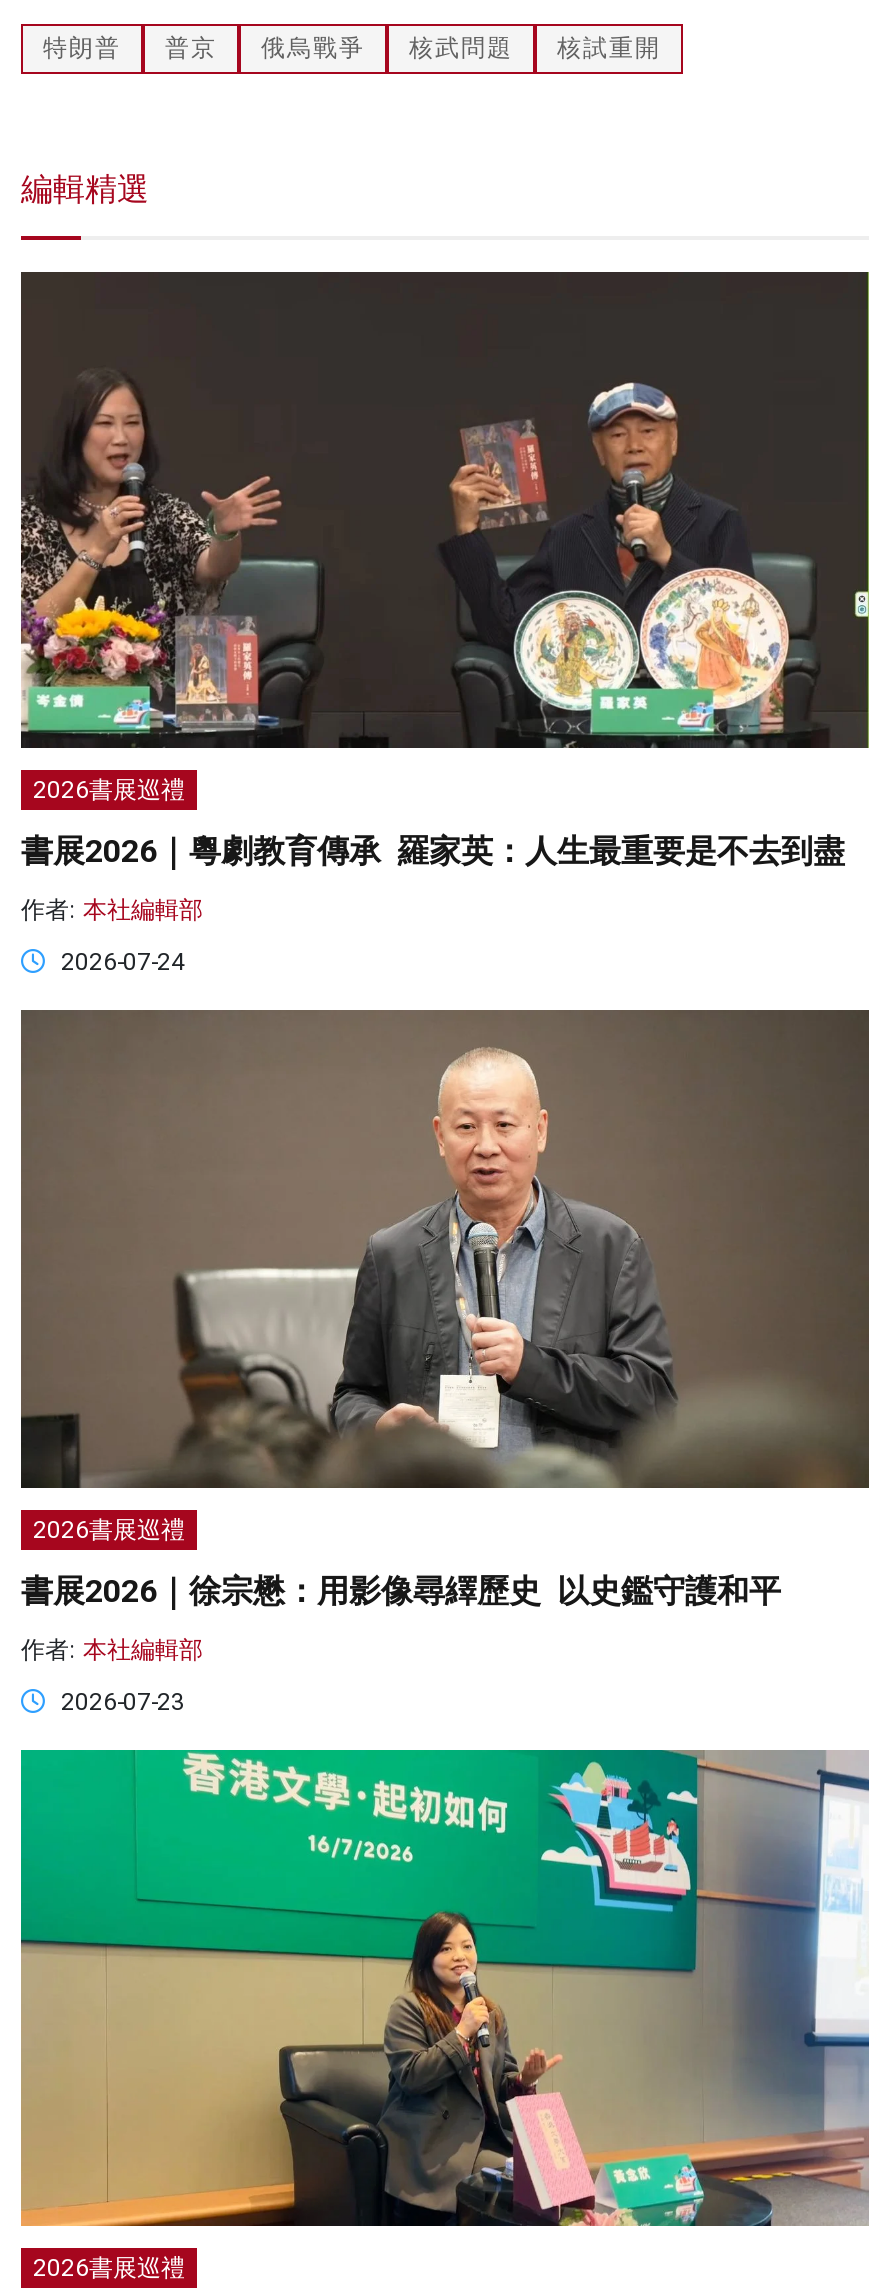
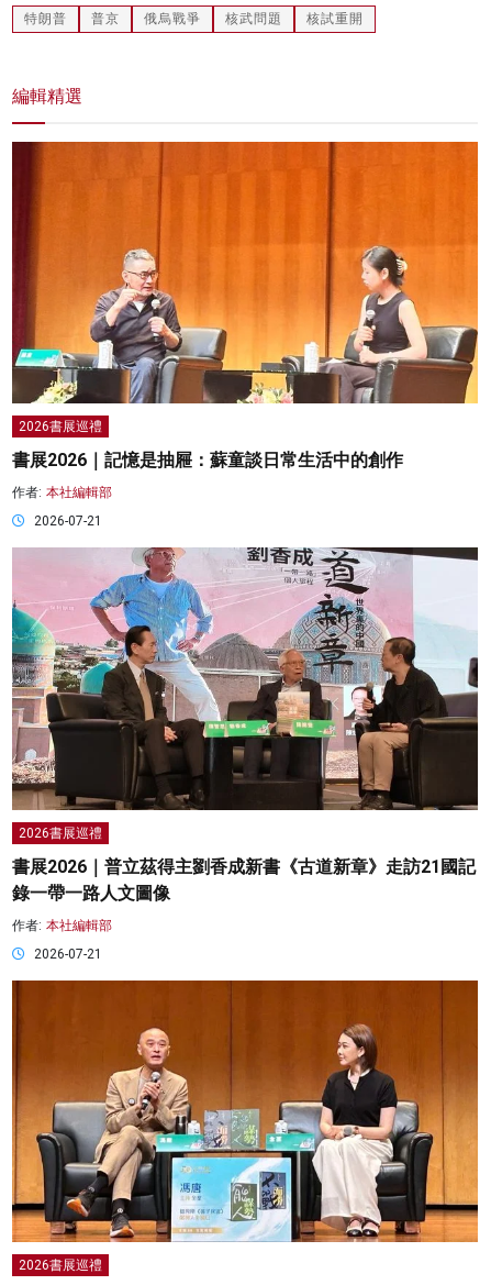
[19,270,871,750] [image] -> [11,141,479,405] [image]
[21,832,845,870] 書展2026｜粵劇教育傳承 羅家英：人生最重要是不去到盡 -> [12,450,403,471] 書展2026｜記憶是抽屜：蘇童談日常生活中的創作
[61,948,185,976] 2026-07-24 -> [34,514,102,529] 2026-07-21
[19,1008,871,1490] [image] -> [11,547,478,811] [image]
[21,1571,781,1609] 書展2026｜徐宗懋：用影像尋繹歷史 以史鑑守護和平 -> [12,856,476,903] 書展2026｜普立茲得主劉香成新書《古道新章》走訪21國記 | 錄一帶一路人文圖像
[61,1687,185,1715] 2026-07-23 -> [34,946,102,961] 2026-07-21
[19,1748,871,2228] [image] -> [11,979,479,1243] [image]

